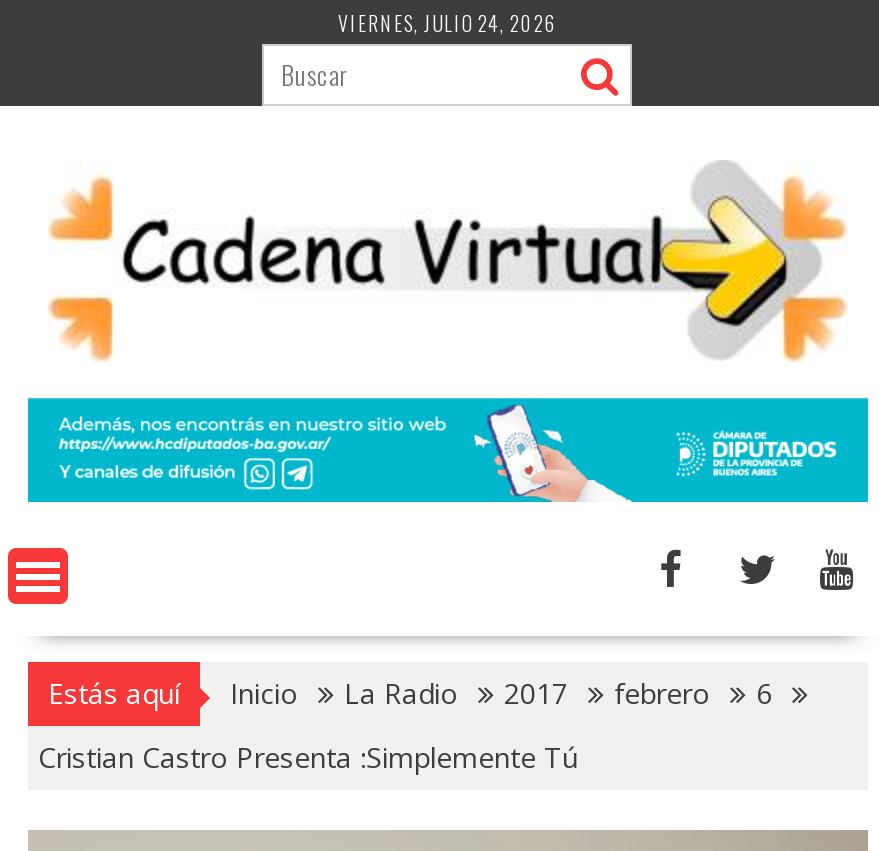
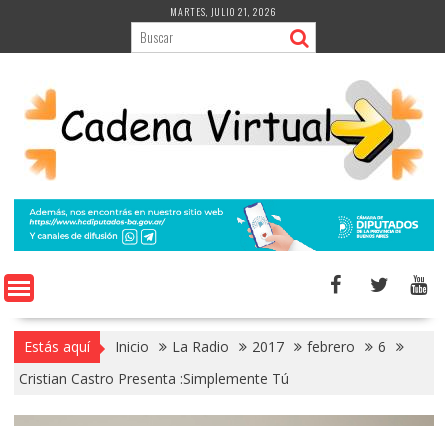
[338,8,558,38] VIERNES, JULIO 24, 2026 -> [170,4,277,19] MARTES, JULIO 21, 2026

